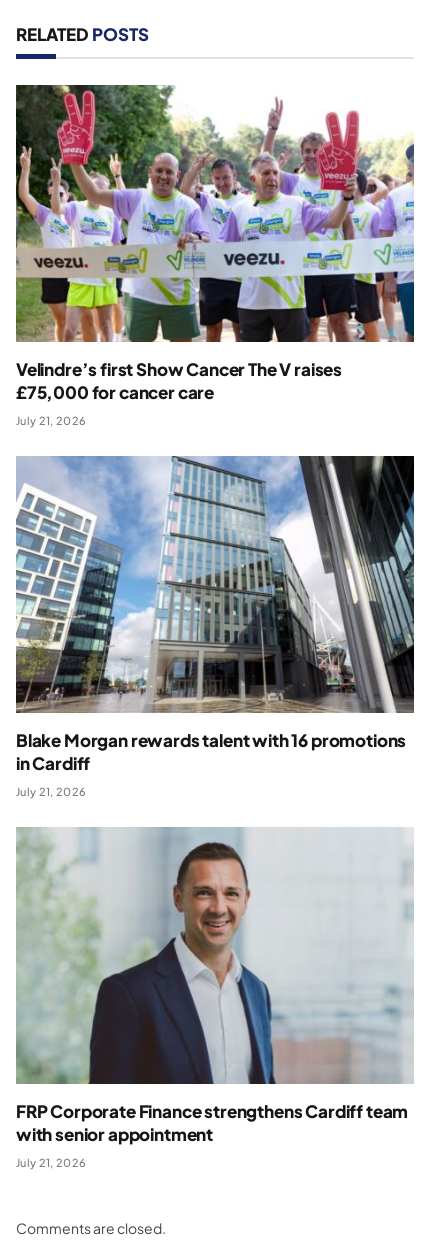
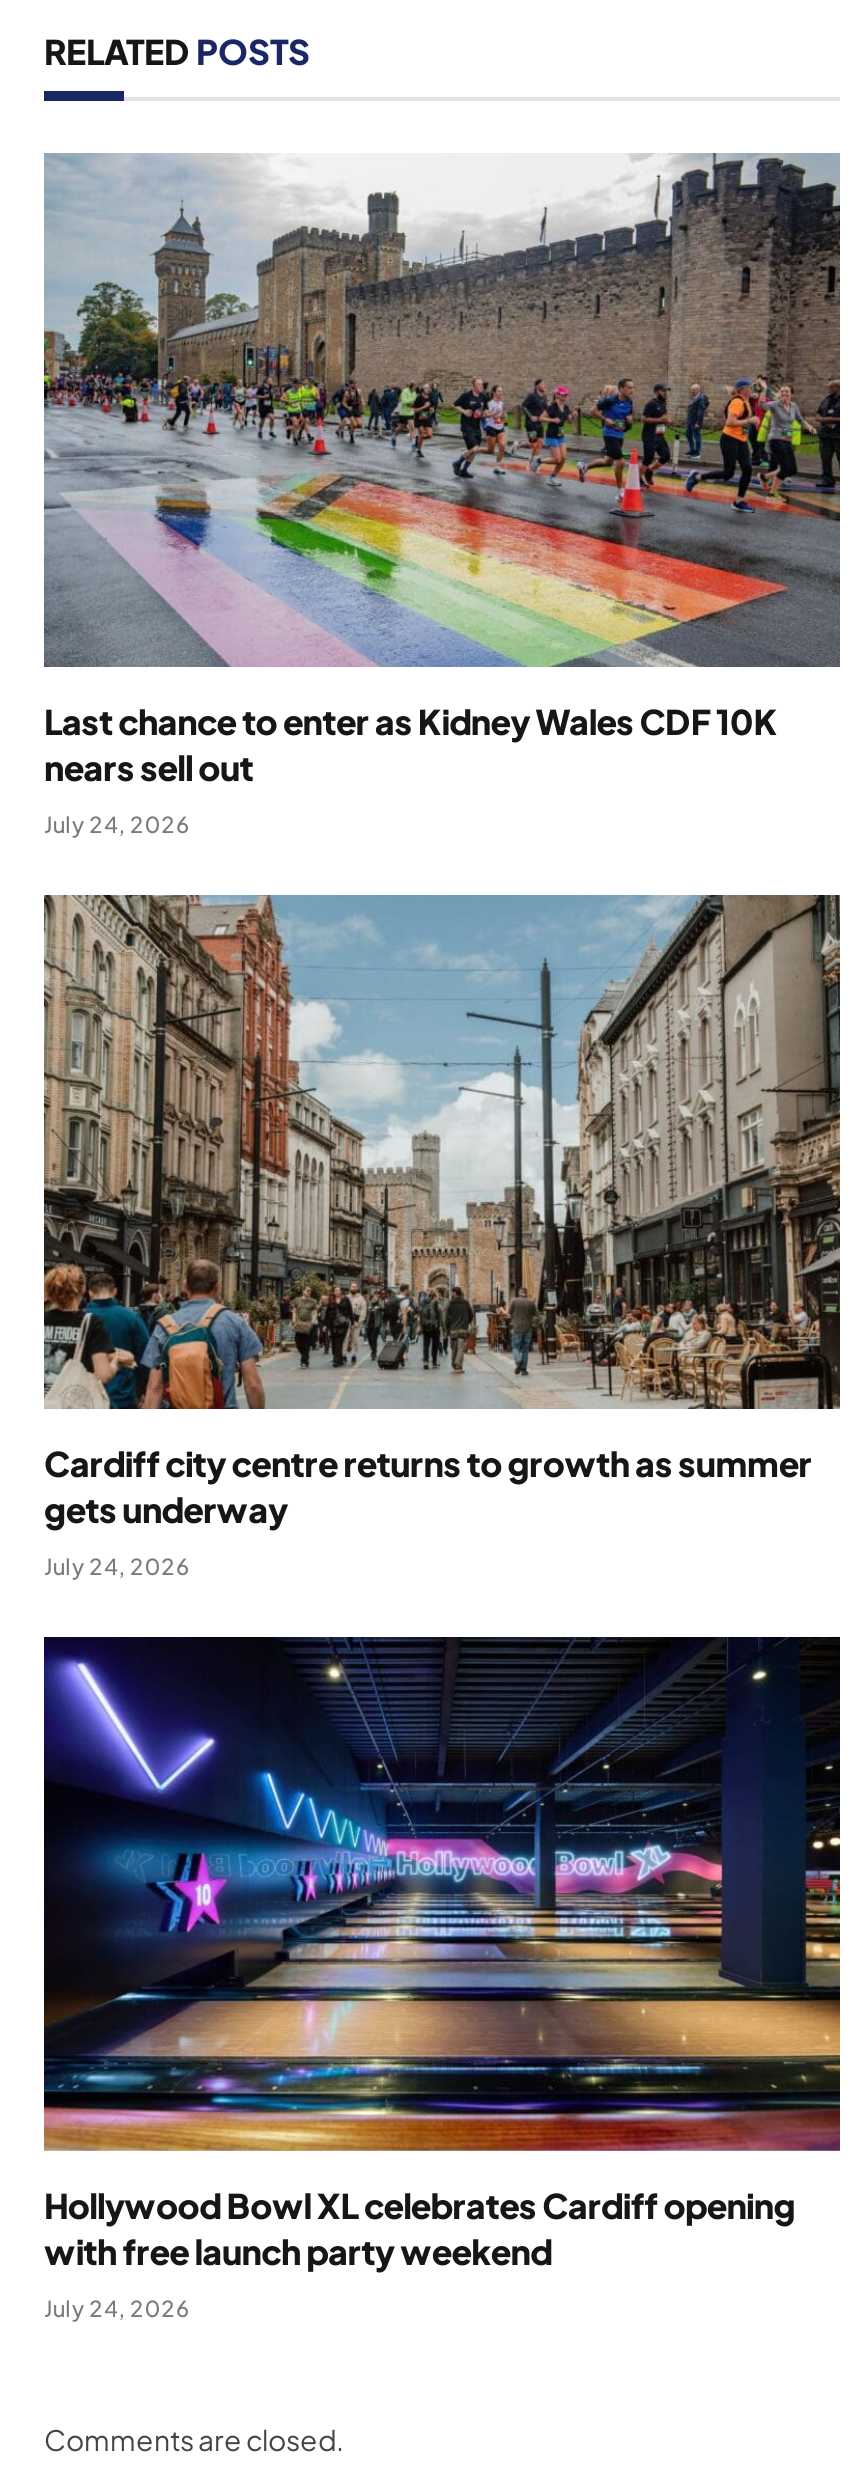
[15,84,415,403] [image] | Velindre’s first Show Cancer The V raises | £75,000 for cancer care -> [42,151,842,789] [image] | Last chance to enter as Kidney Wales CDF 10K | nears sell out
[16,414,86,427] July 21, 2026 -> [44,811,191,837] July 24, 2026
[16,455,415,774] [image] | Blake Morgan rewards talent with 16 promotions | in Cardiff -> [42,893,842,1530] [image] | Cardiff city centre returns to growth as summer | gets underway
[16,785,86,798] July 21, 2026 -> [44,1552,191,1578] July 24, 2026
[16,827,414,1144] [image] | FRP Corporate Finance strengthens Cardiff team | with senior appointment -> [42,1635,842,2272] [image] | Hollywood Bowl XL celebrates Cardiff opening | with free launch party weekend
[16,1155,86,1168] July 21, 2026 -> [44,2294,191,2320] July 24, 2026

